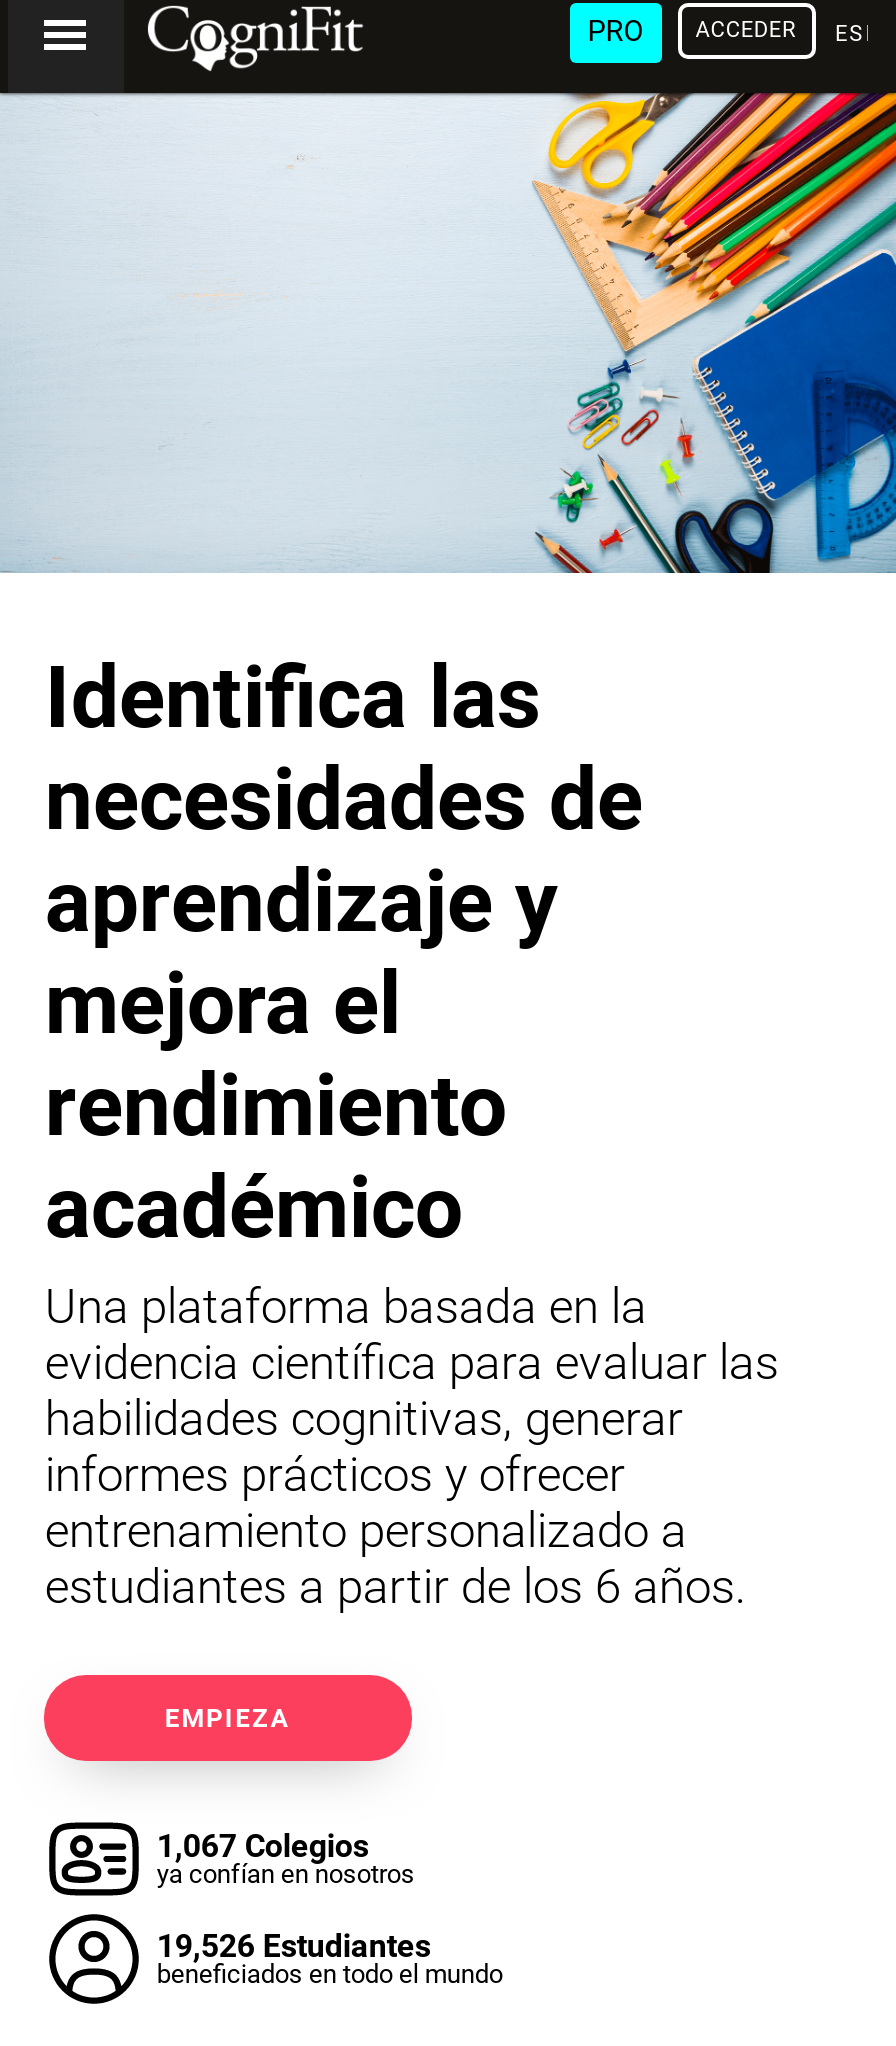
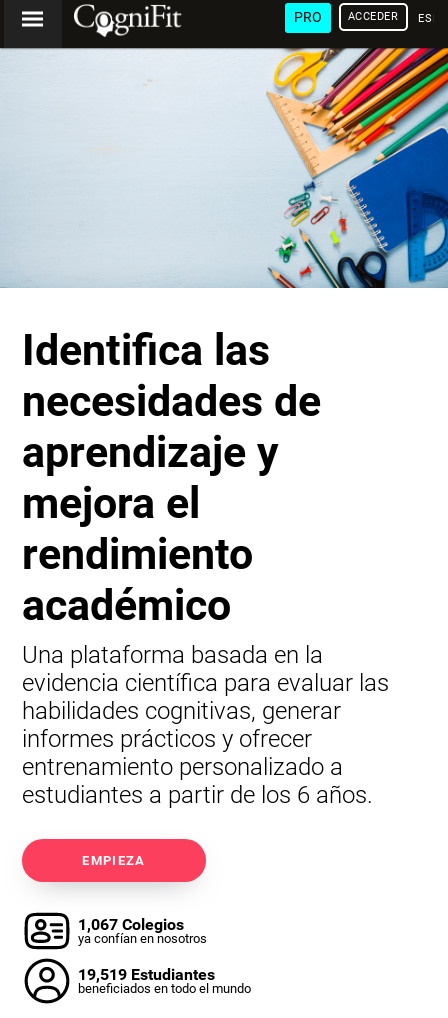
[157,1927,431,1965] 19,526 Estudiantes -> [78,965,215,984] 19,519 Estudiantes

